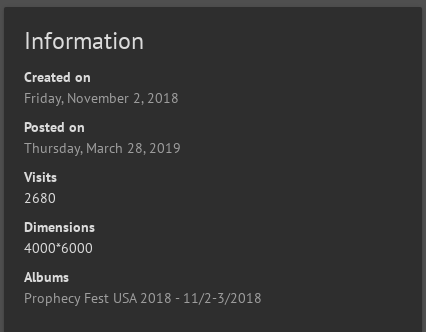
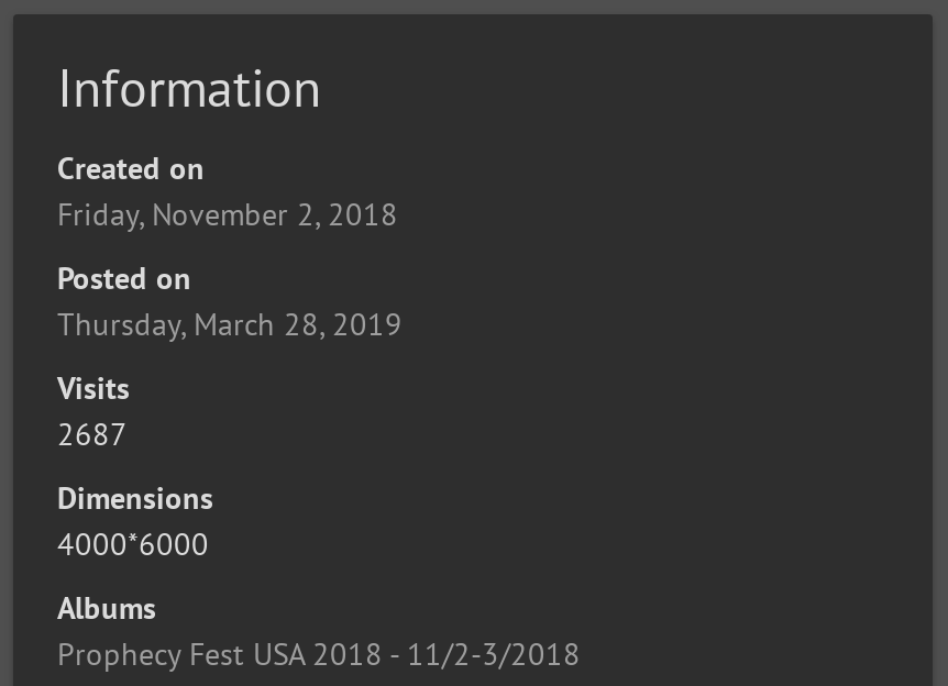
[24,189,56,207] 2680 -> [57,414,128,454] 2687

